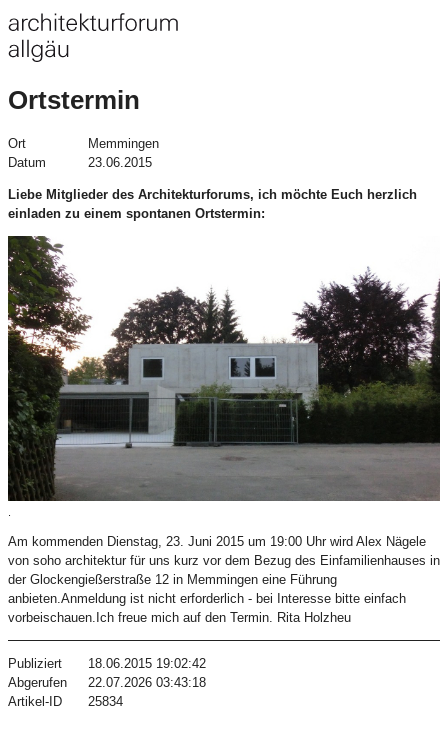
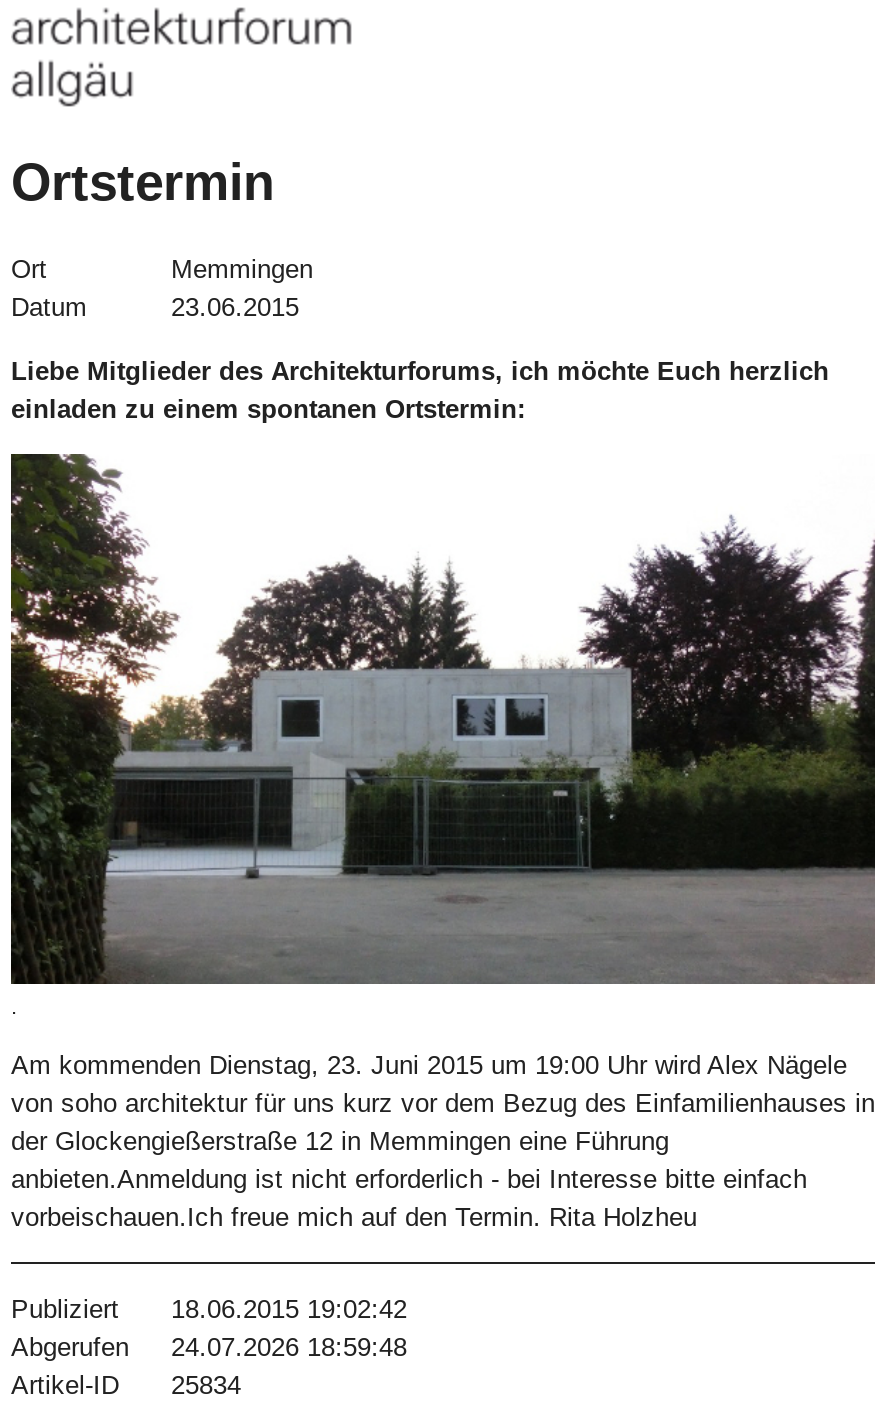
[8,675,206,690] Abgerufen 22.07.2026 03:43:18 -> [11,1333,407,1363] Abgerufen 24.07.2026 18:59:48

